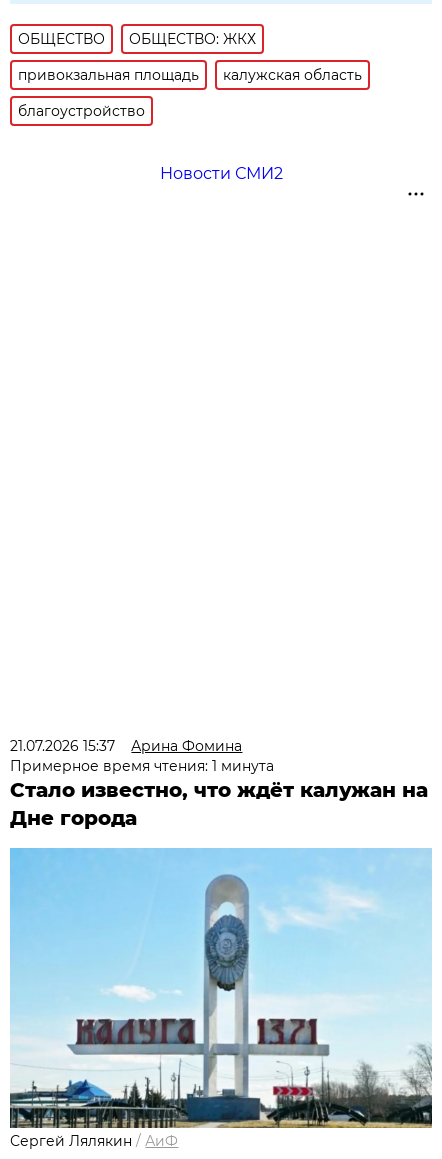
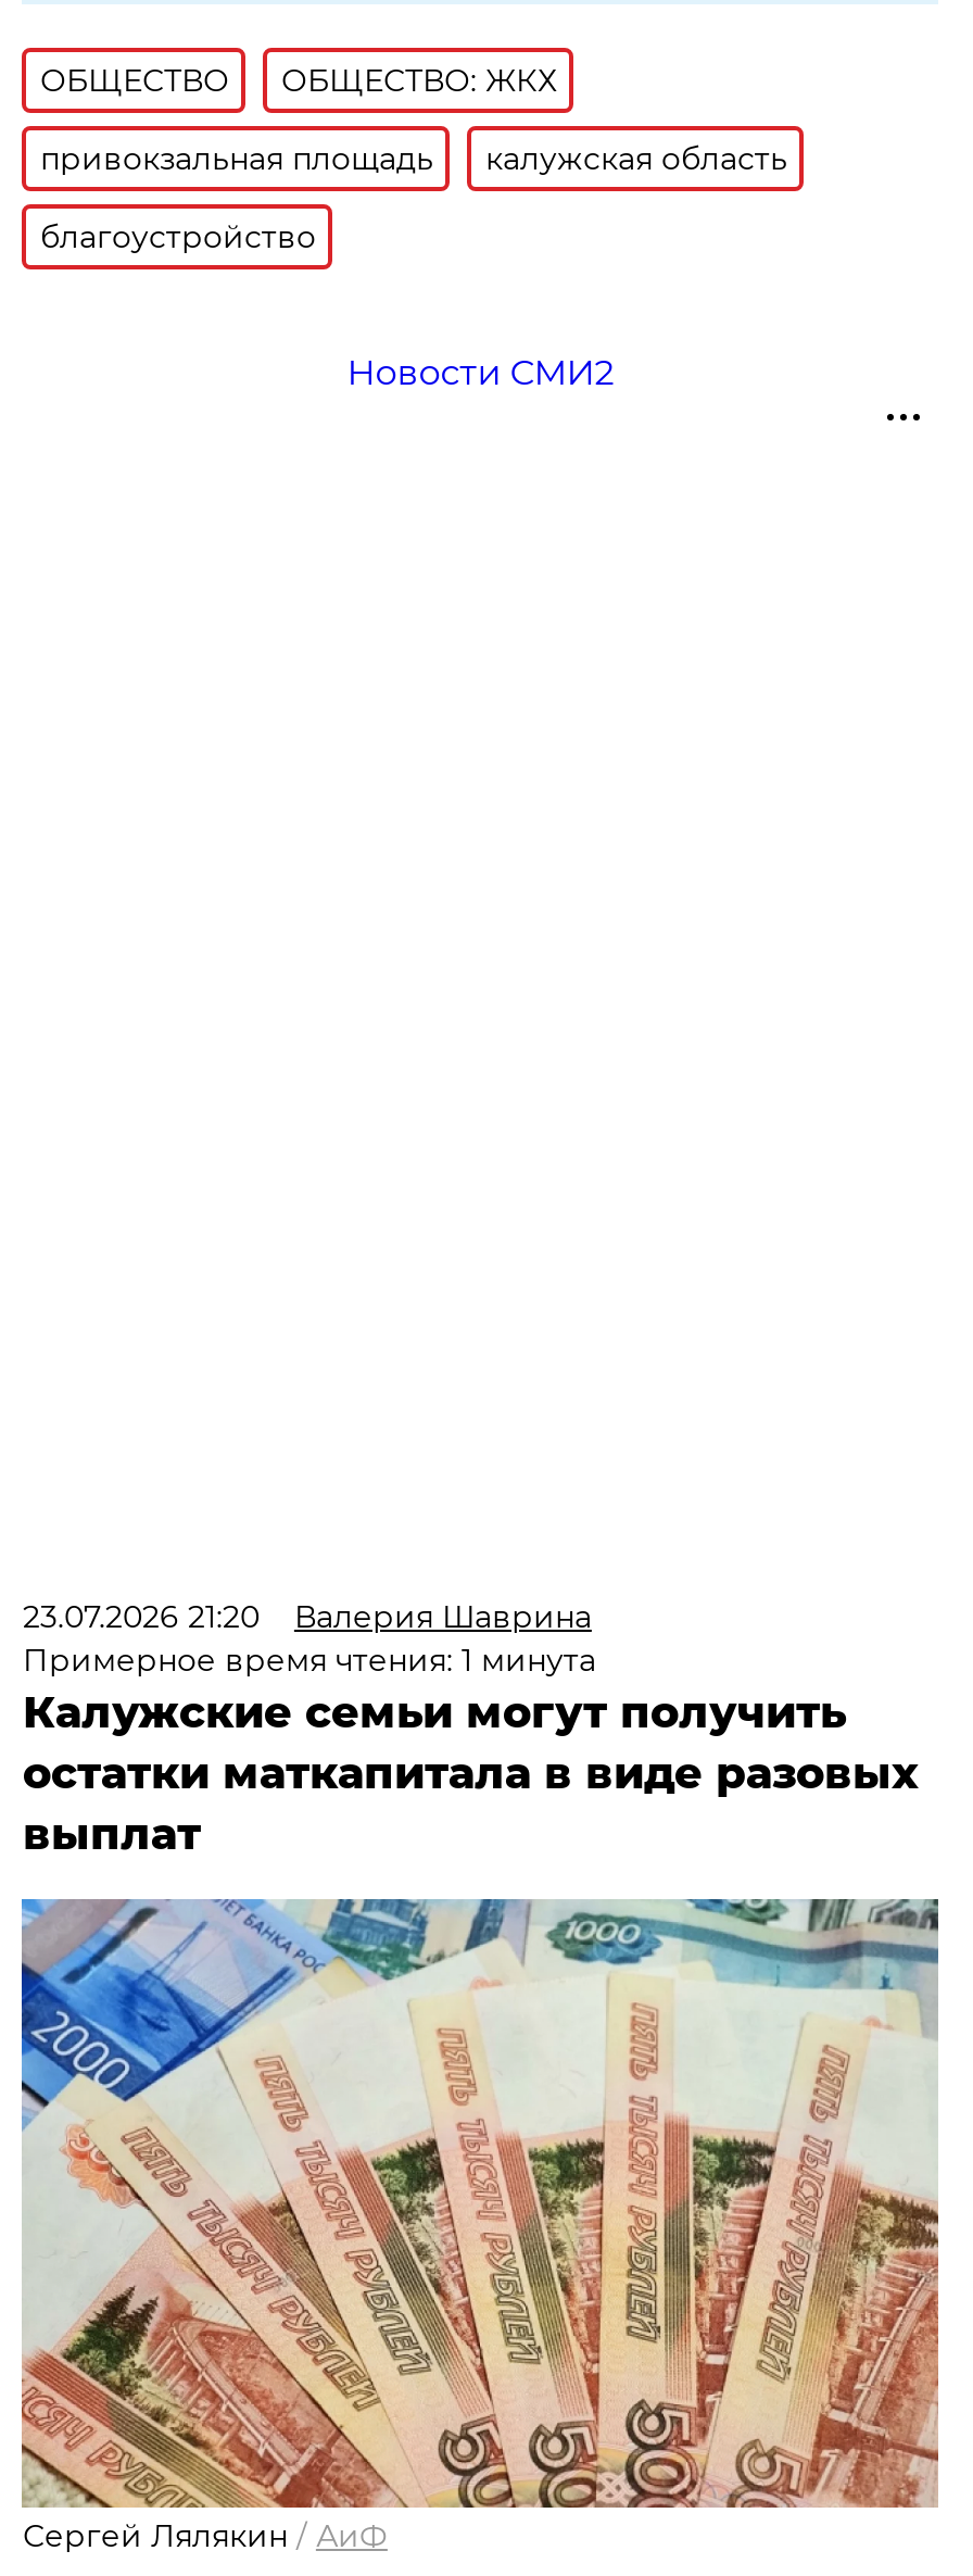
[10,737,242,755] 21.07.2026 15:37 | Арина Фомина -> [23,1597,592,1636] 23.07.2026 21:20 | Валерия Шаврина
[10,778,428,830] Стало известно, что ждёт калужан на | Дне города -> [23,1686,917,1860] Калужские семьи могут получить | остатки маткапитала в виде разовых | выплат
[9,848,433,1129] [image] -> [20,1897,940,2510] [image]

